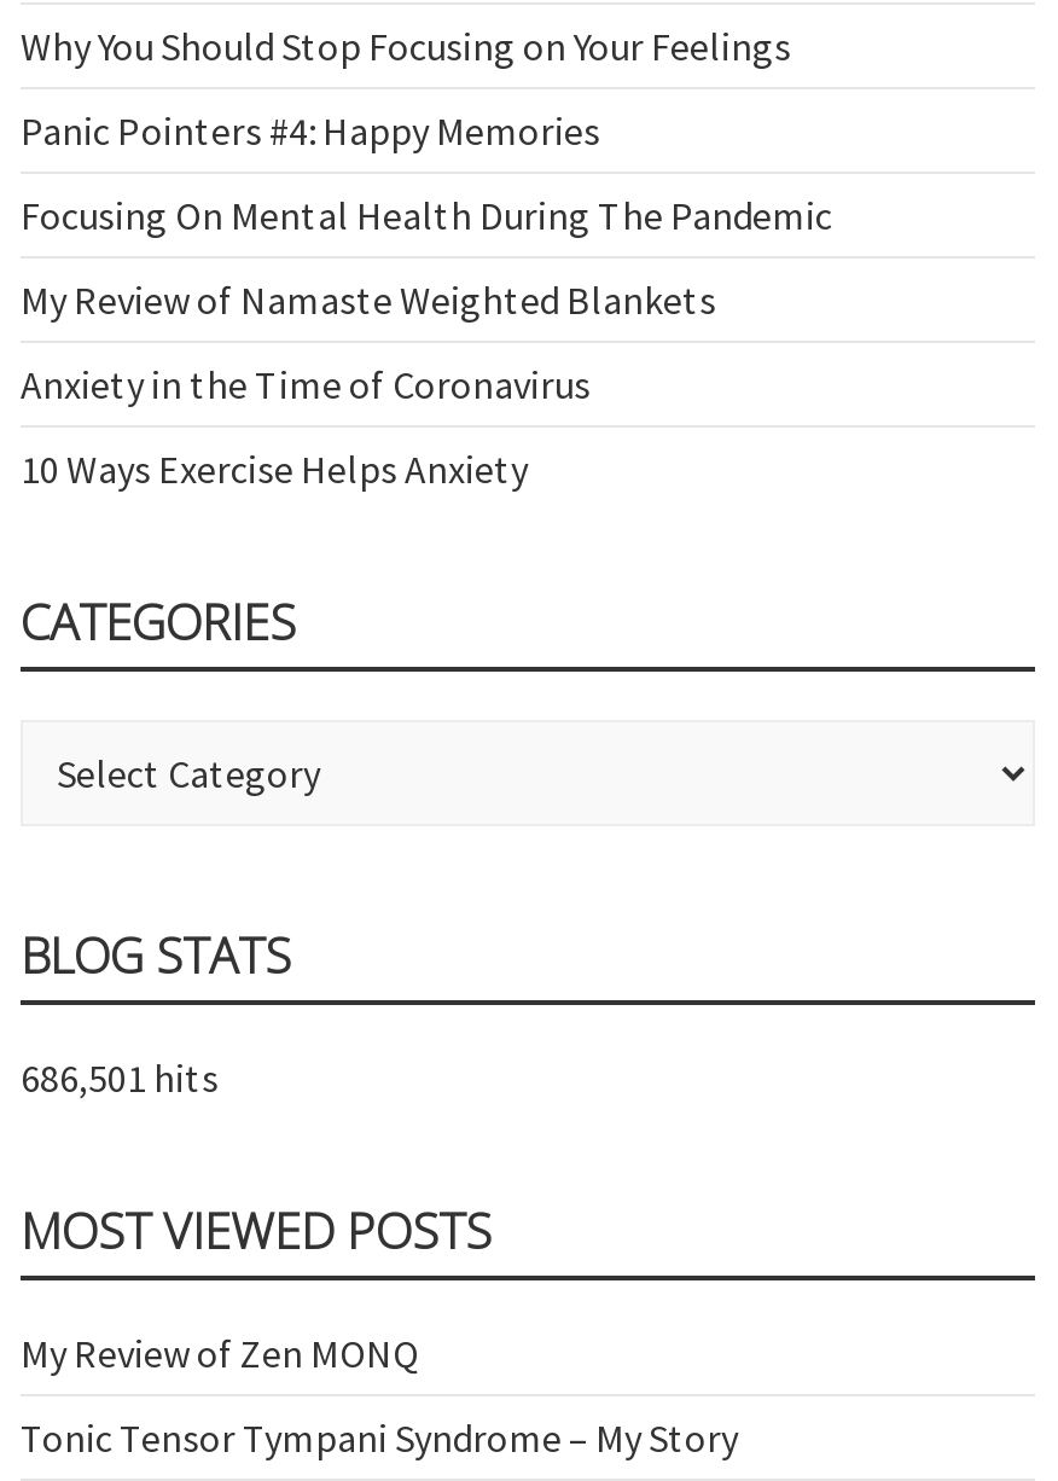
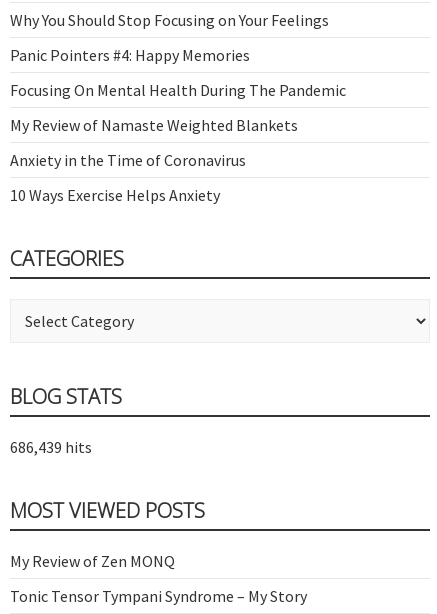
[21,1053,219,1102] 686,501 hits -> [10,437,92,457] 686,439 hits

